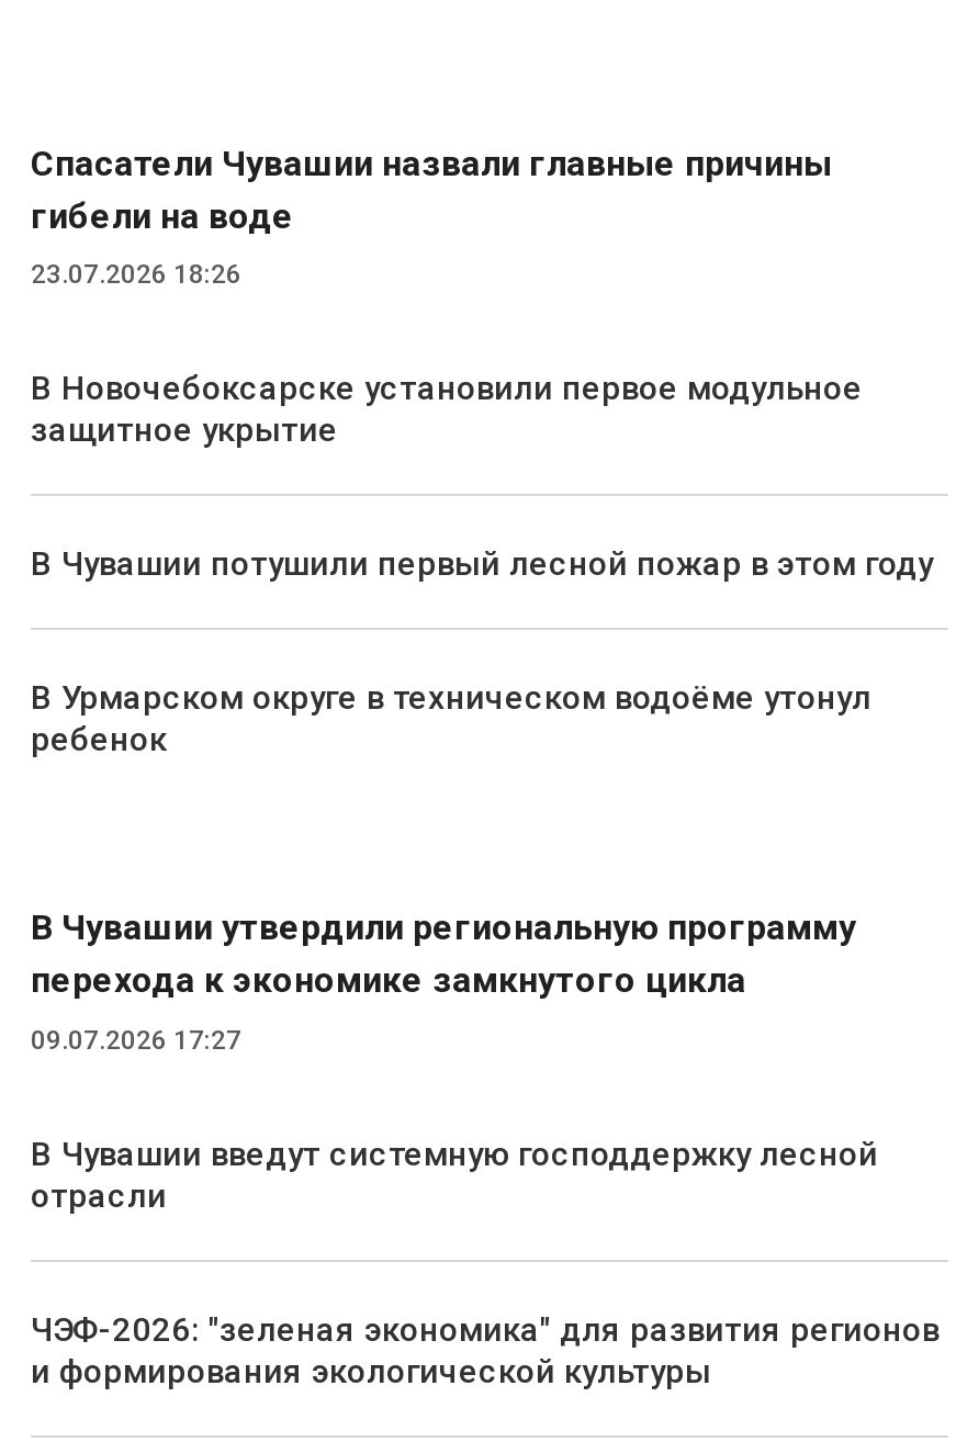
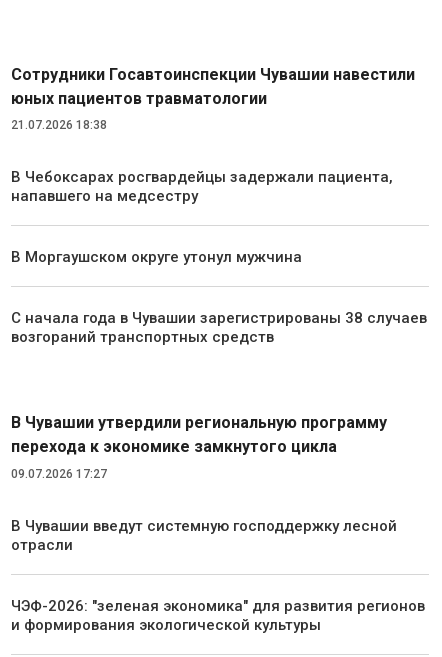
[31,142,832,236] Спасатели Чувашии назвали главные причины | гибели на воде -> [11,65,415,108] Сотрудники Госавтоинспекции Чувашии навестили | юных пациентов травматологии
[31,260,241,291] 23.07.2026 18:26 -> [11,118,107,132] 21.07.2026 18:38
[31,370,863,451] В Новочебоксарске установили первое модульное | защитное укрытие -> [11,168,393,205] В Чебоксарах росгвардейцы задержали пациента, | напавшего на медсестру
[31,545,933,585] В Чувашии потушили первый лесной пожар в этом году -> [11,248,302,266] В Моргаушском округе утонул мужчина
[31,679,871,760] В Урмарском округе в техническом водоёме утонул | ребенок -> [11,309,427,346] С начала года в Чувашии зарегистрированы 38 случаев | возгораний транспортных средств

